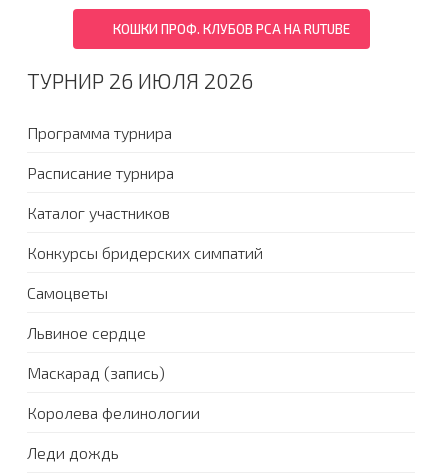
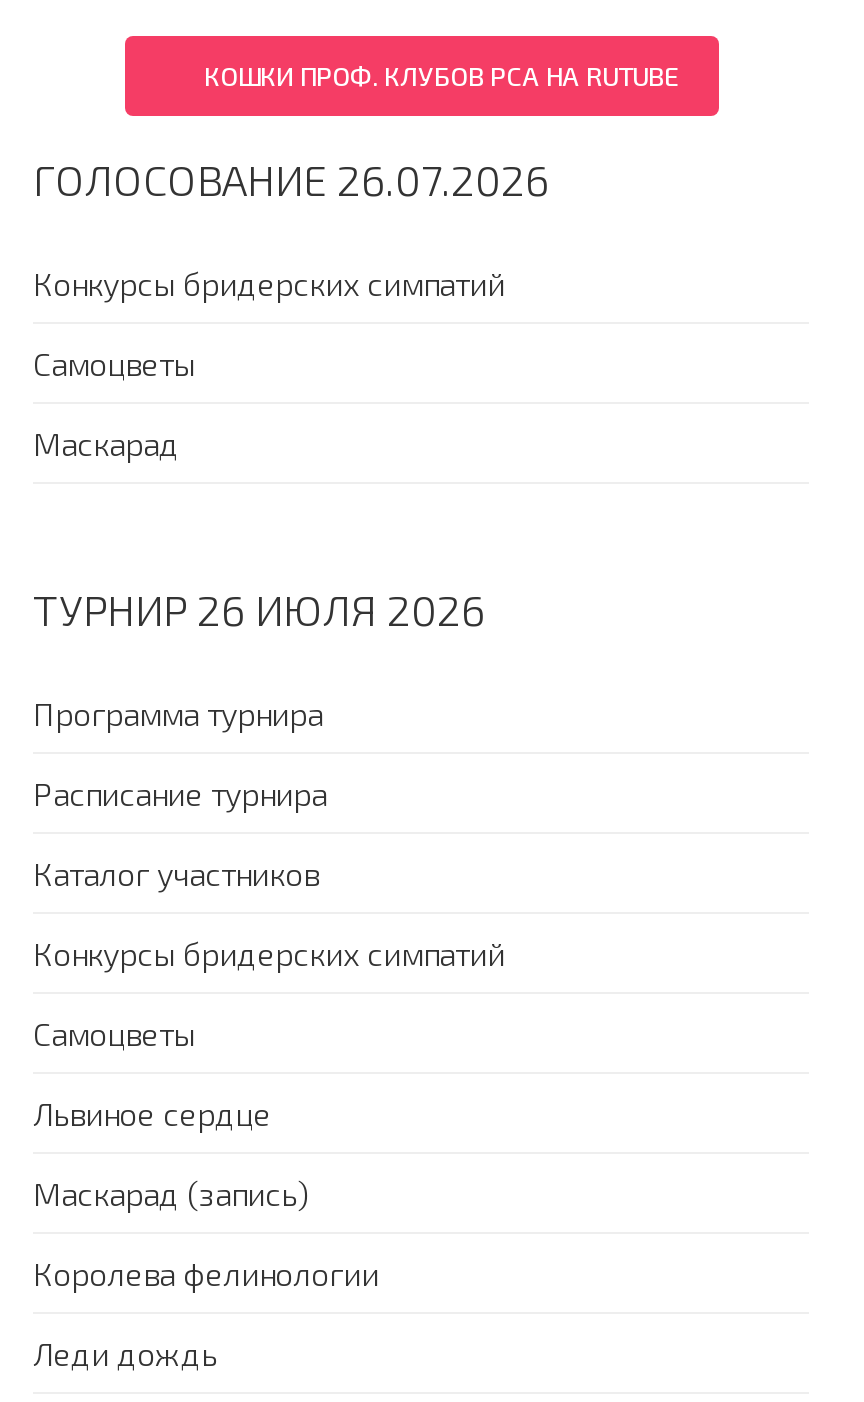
none -> [33,154,549,462] ГОЛОСОВАНИЕ 26.07.2026 | Конкурсы бридерских симпатий | Самоцветы | Маскарад

